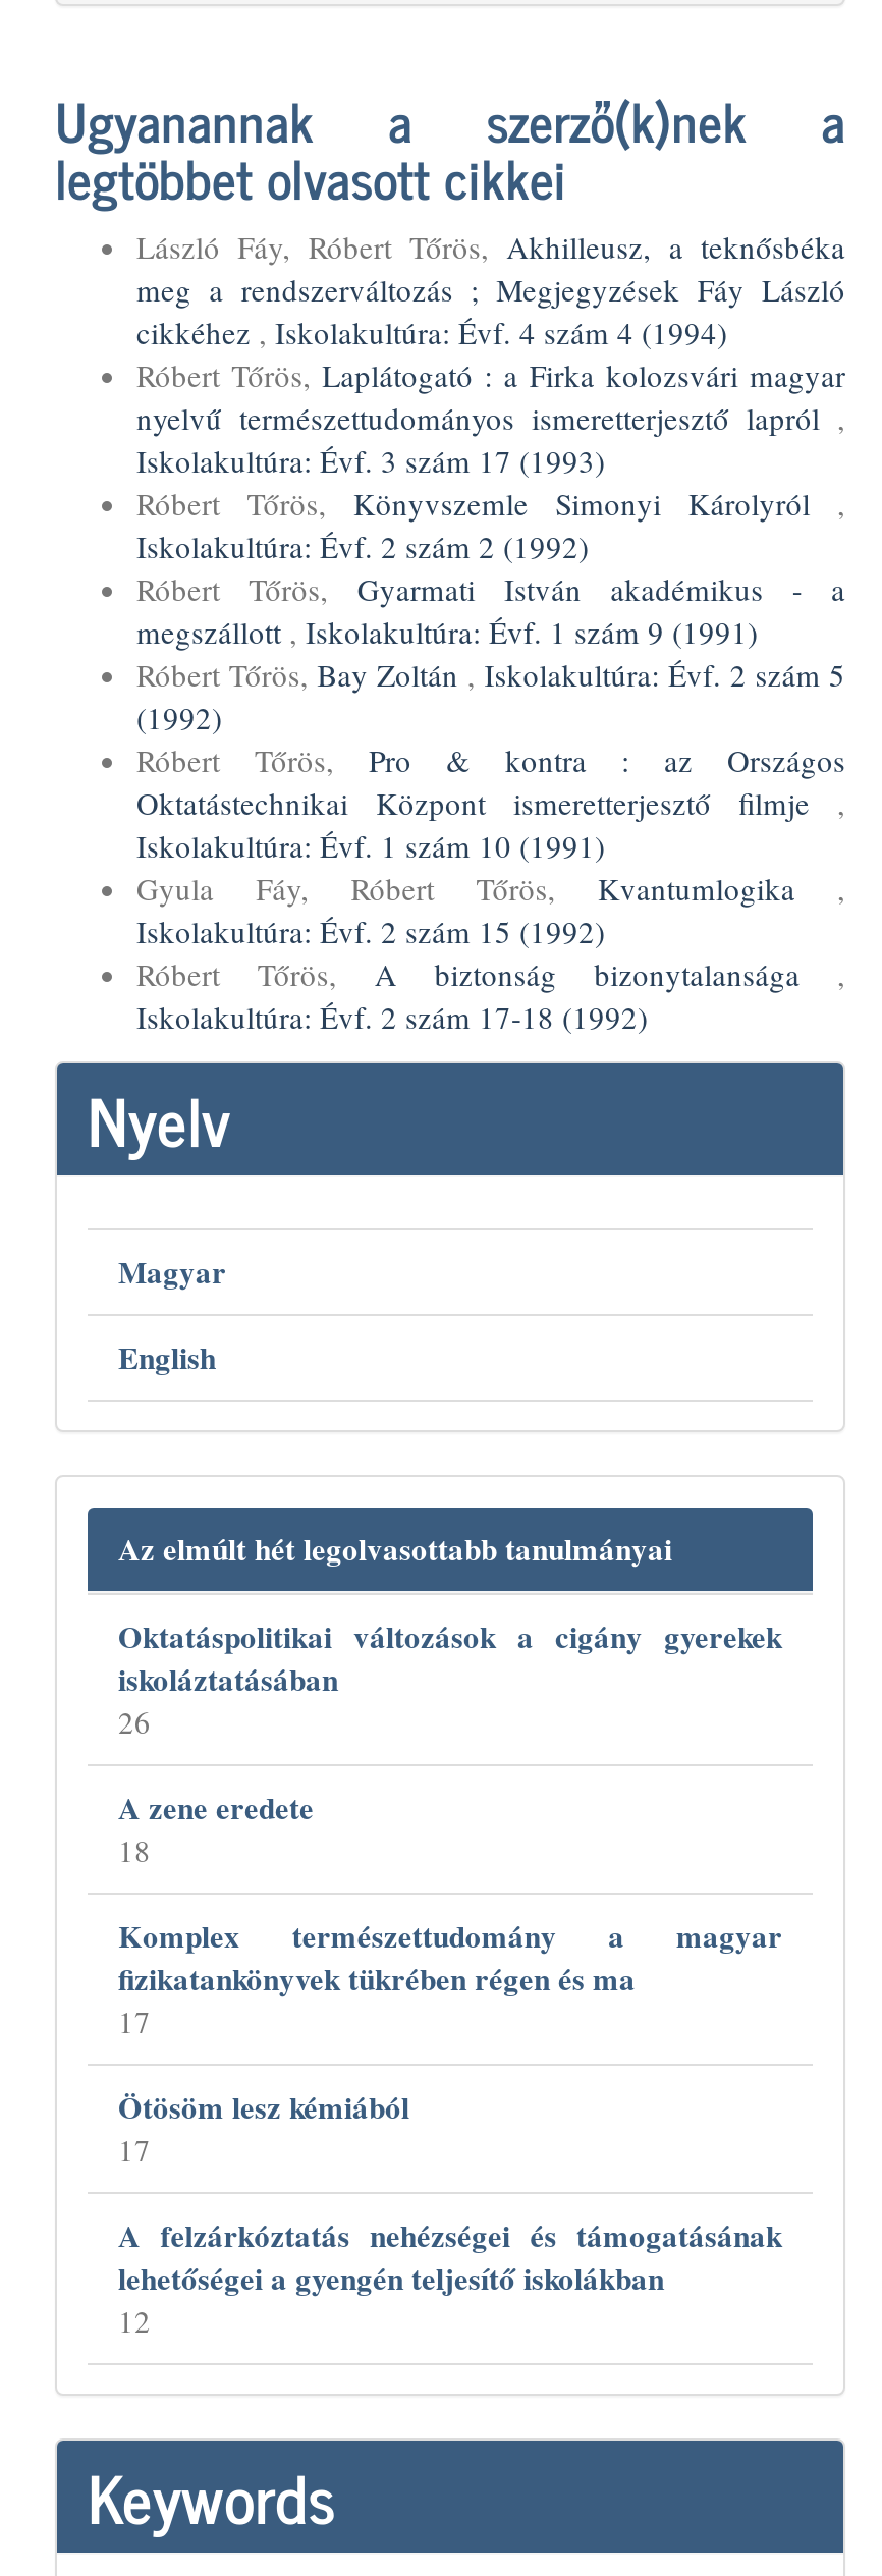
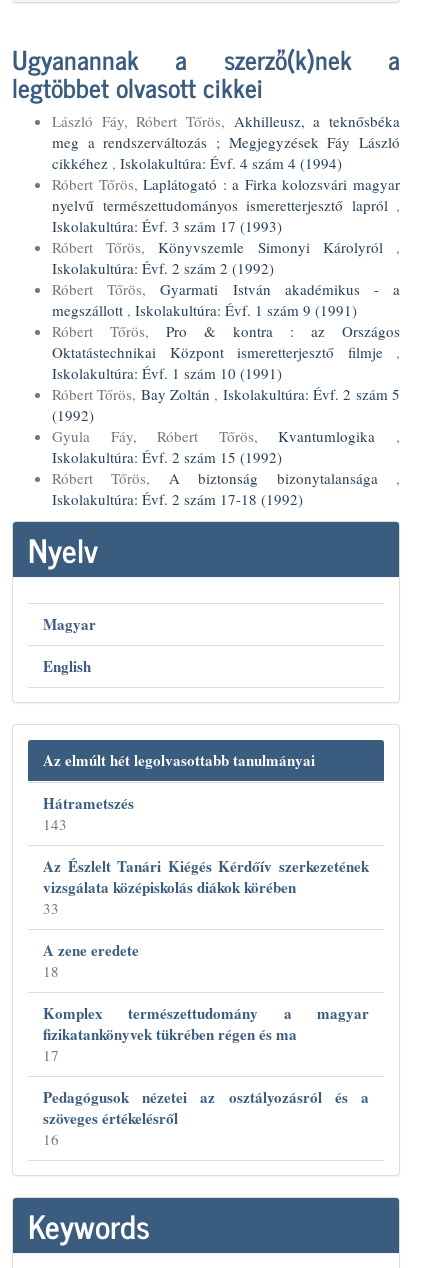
moved [136,654,845,737] -> [52,384,400,425]: Róbert Tőrös, Bay Zoltán, Iskolakultúra: Évf. 2 szám 5 | (1992)
moved [136,739,845,866] -> [52,321,400,383]: Róbert Tőrös, Pro & kontra : az Országos | Oktatástechnikai Központ ismeretterjesztő filmje, | Iskolakultúra: Évf. 1 szám 10 (1991)
[118,1613,782,1742] Oktatáspolitikai változások a cigány gyerekek | iskoláztatásában | 26 -> [43,792,369,918] Hátrametszés | 143 | Az Észlelt Tanári Kiégés Kérdőív szerkezetének | vizsgálata középiskolás diákok körében | 33
moved [118,1785,782,2041] -> [43,939,369,1065]: A zene eredete | 18 | Komplex természettudomány a magyar | fizikatankönyvek tükrében régen és ma | 17
[118,2084,782,2341] Ötösöm lesz kémiából | 17 | A felzárkóztatás nehézségei és támogatásának | lehetőségei a gyengén teljesítő iskolákban | 12 -> [43,1086,369,1149] Pedagógusok nézetei az osztályozásról és a | szöveges értékelésről | 16

